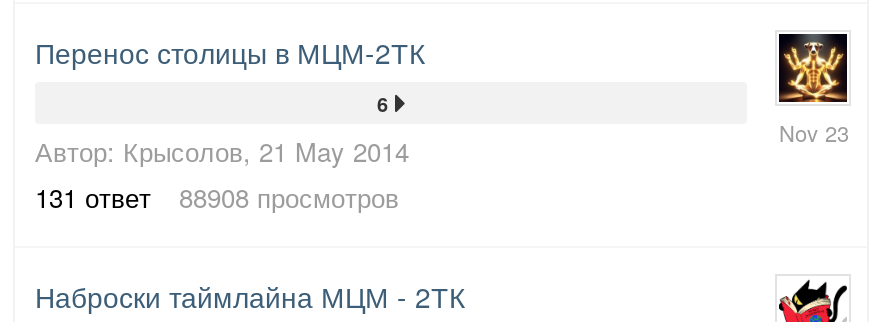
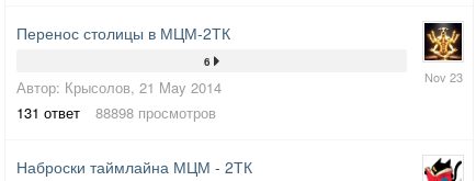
[35,179,399,217] 131 ответ 88908 просмотров -> [16,102,216,123] 131 ответ 88898 просмотров

